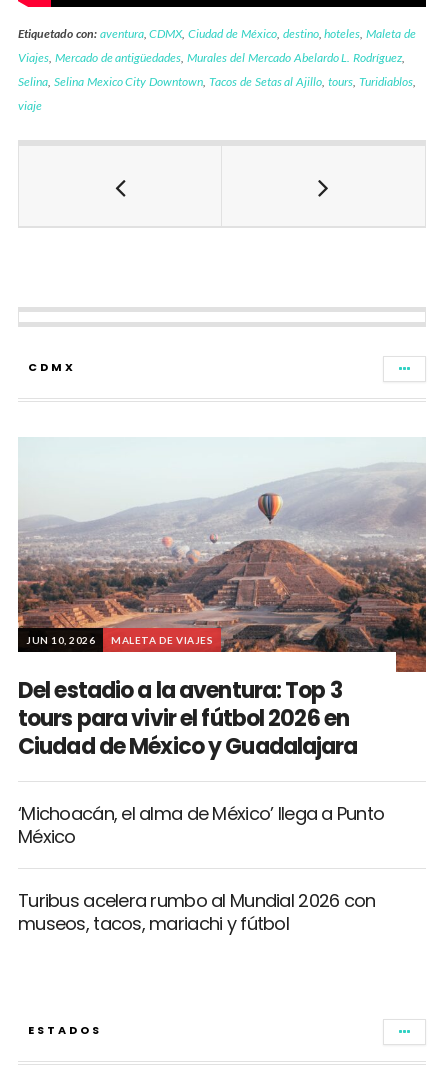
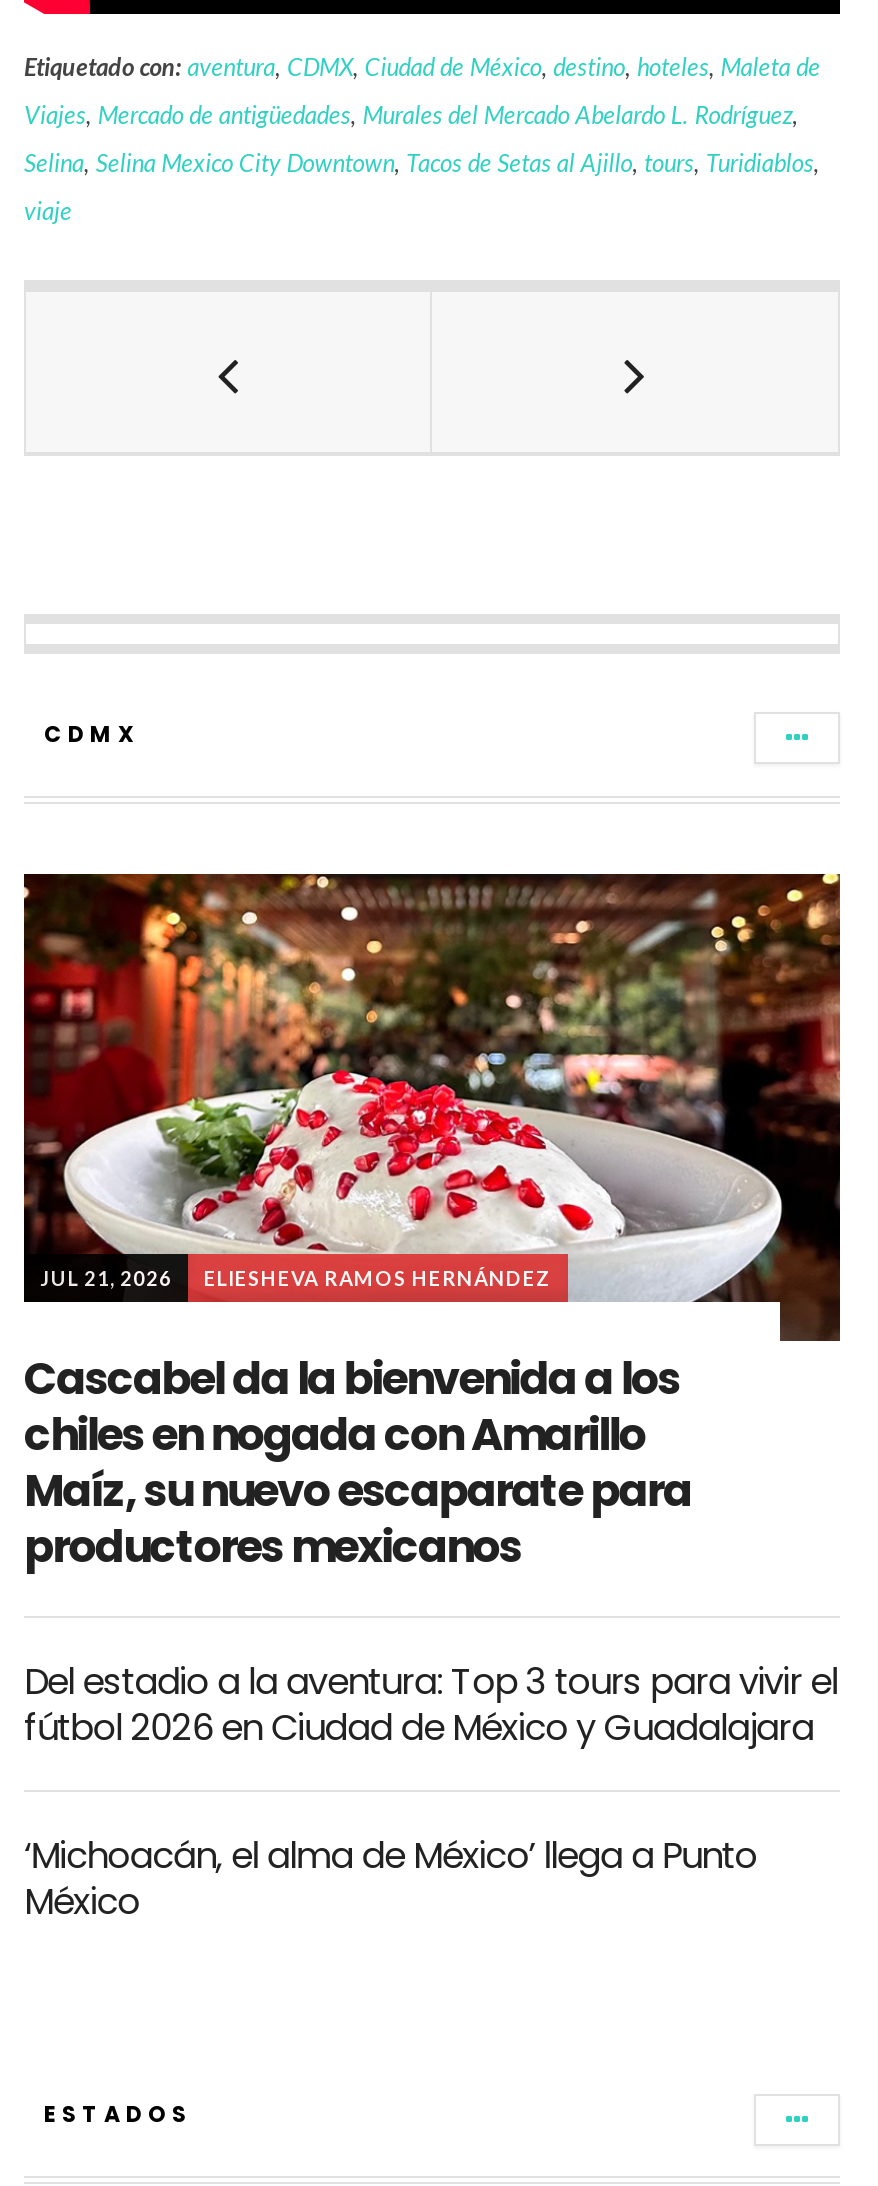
[18,437,427,762] [image] | JUN 10, 2026 | MALETA DE VIAJES | Del estadio a la aventura: Top 3 | tours para vivir el fútbol 2026 en | Ciudad de México y Guadalajara -> [22,872,842,1752] [image] | JUL 21, 2026 | ELIESHEVA RAMOS HERNÁNDEZ | Cascabel da la bienvenida a los | chiles en nogada con Amarillo | Maíz, su nuevo escaparate para | productores mexicanos | Del estadio a la aventura: Top 3 tours para vivir el | fútbol 2026 en Ciudad de México y Guadalajara
moved [18,801,384,849] -> [24,1830,757,1926]: ‘Michoacán, el alma de México’ llega a Punto | México
[18,888,375,936] Turibus acelera rumbo al Mundial 2026 con | museos, tacos, mariachi y fútbol -> none

